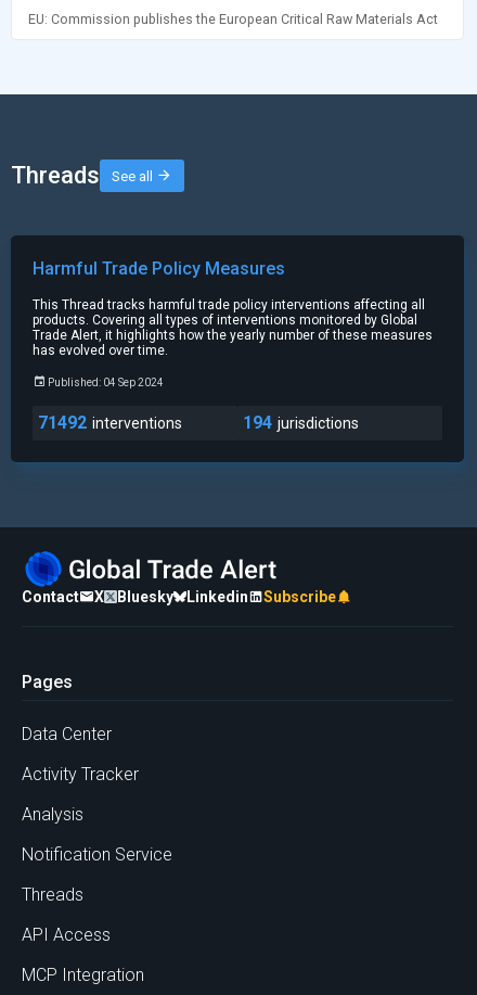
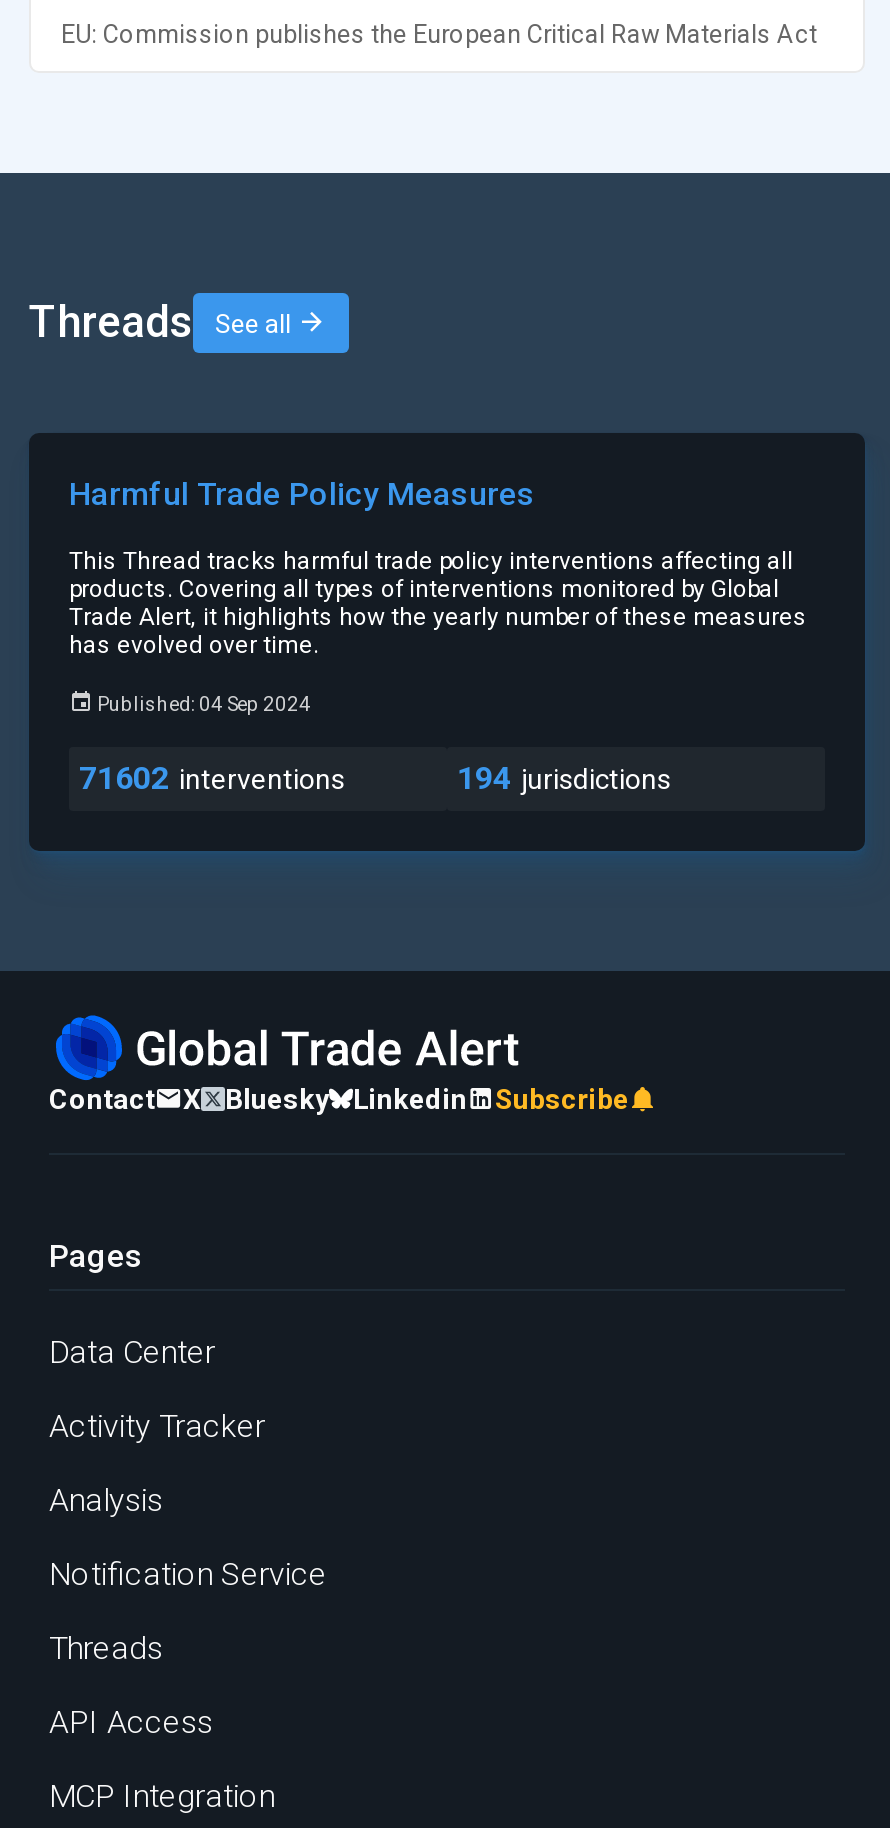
[38,412,182,433] 71492 interventions -> [79,759,345,797] 71602 interventions

